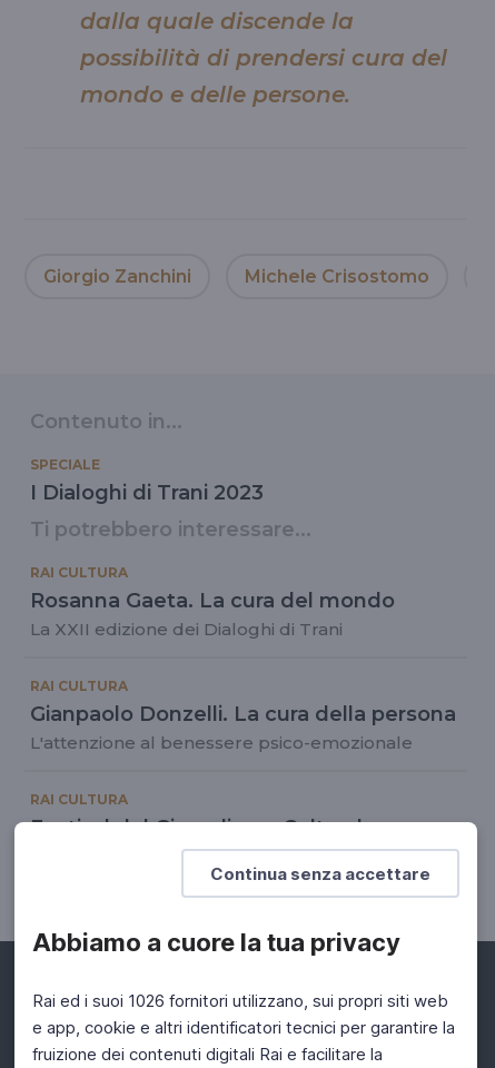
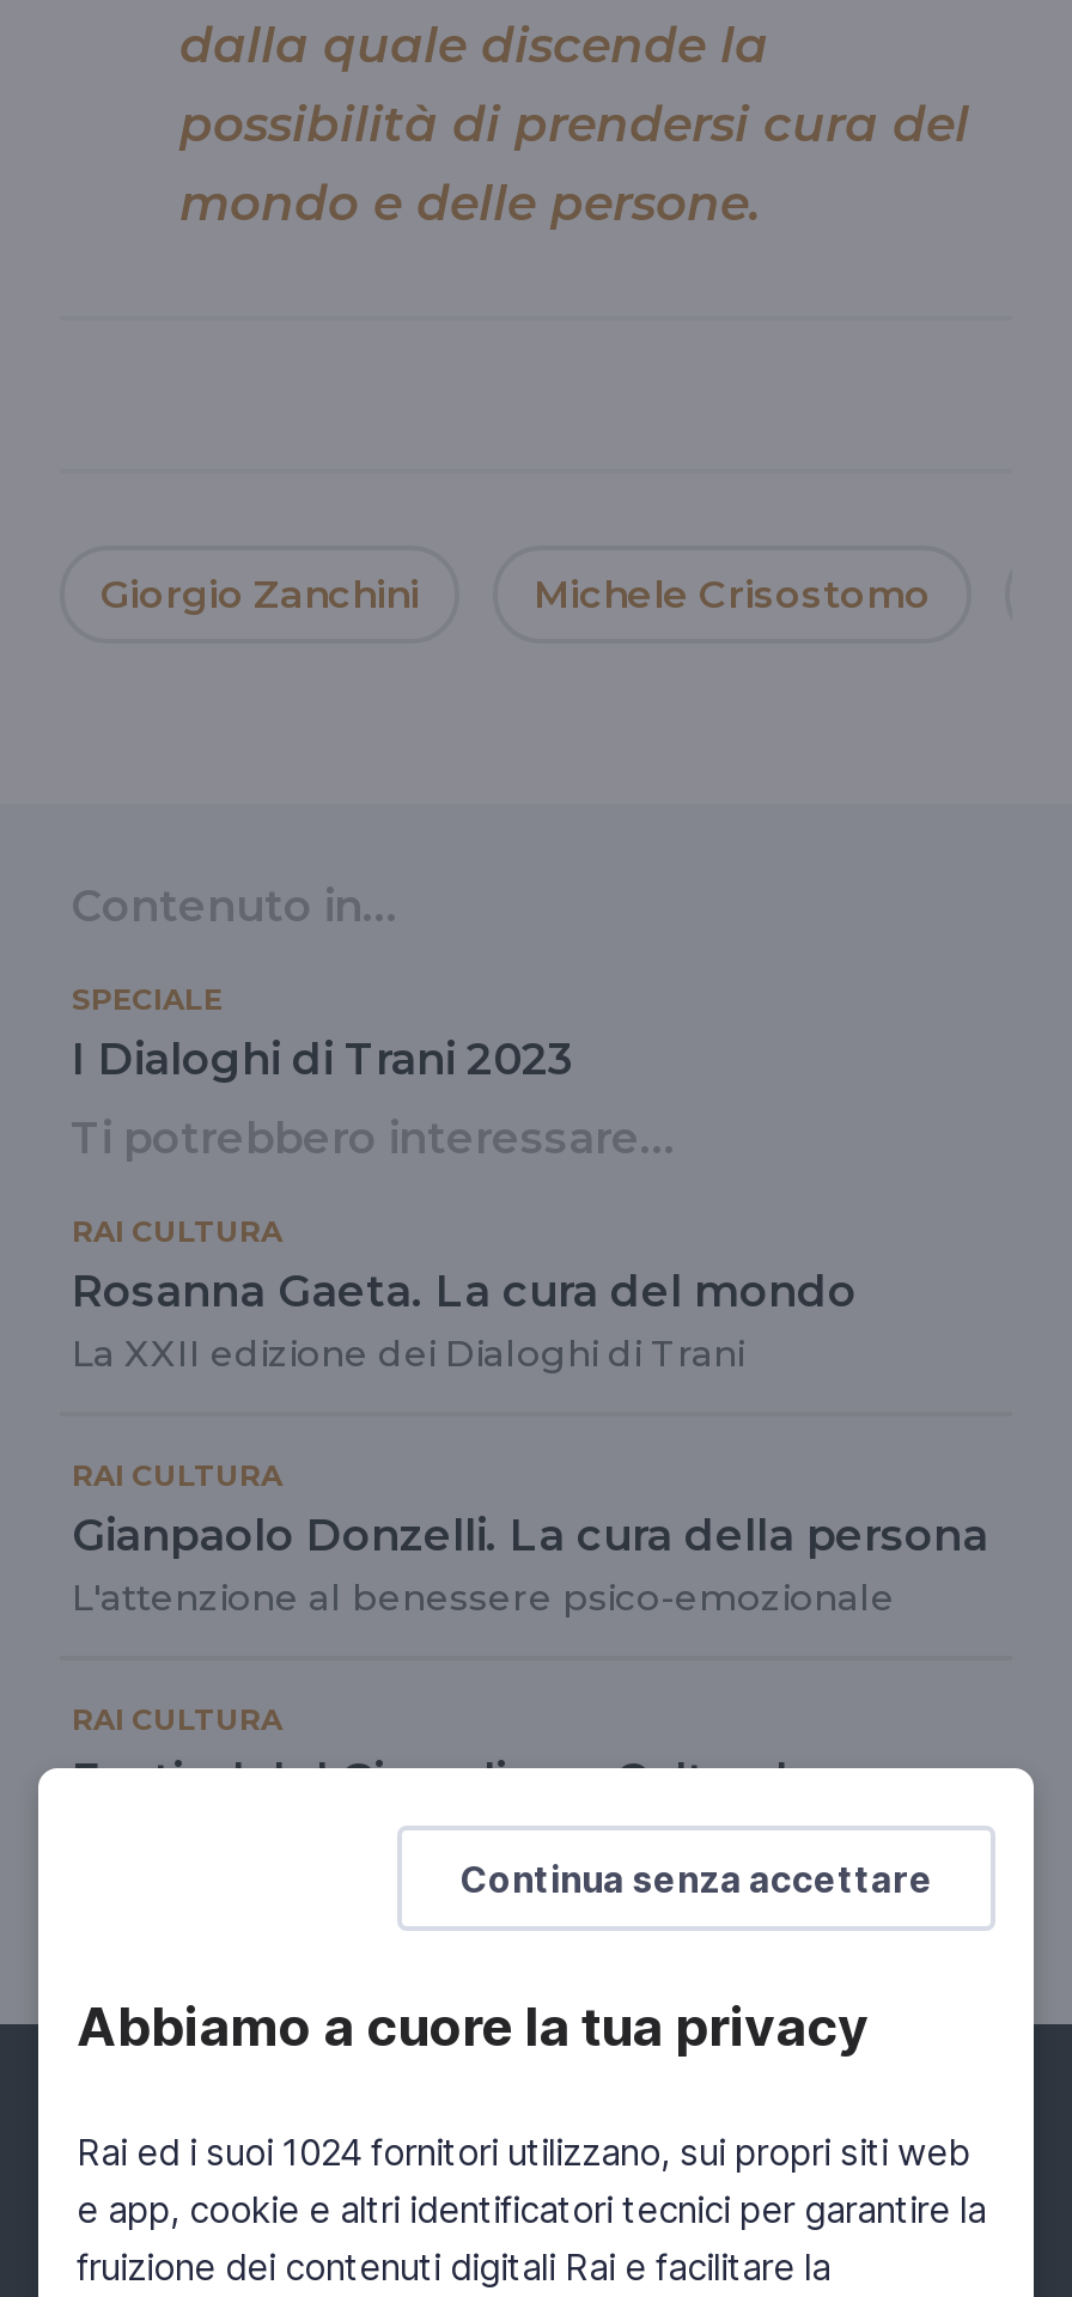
[32,990,448,1011] Rai ed i suoi 1026 fornitori utilizzano, sui propri siti web -> [77,2130,971,2175] Rai ed i suoi 1024 fornitori utilizzano, sui propri siti web

